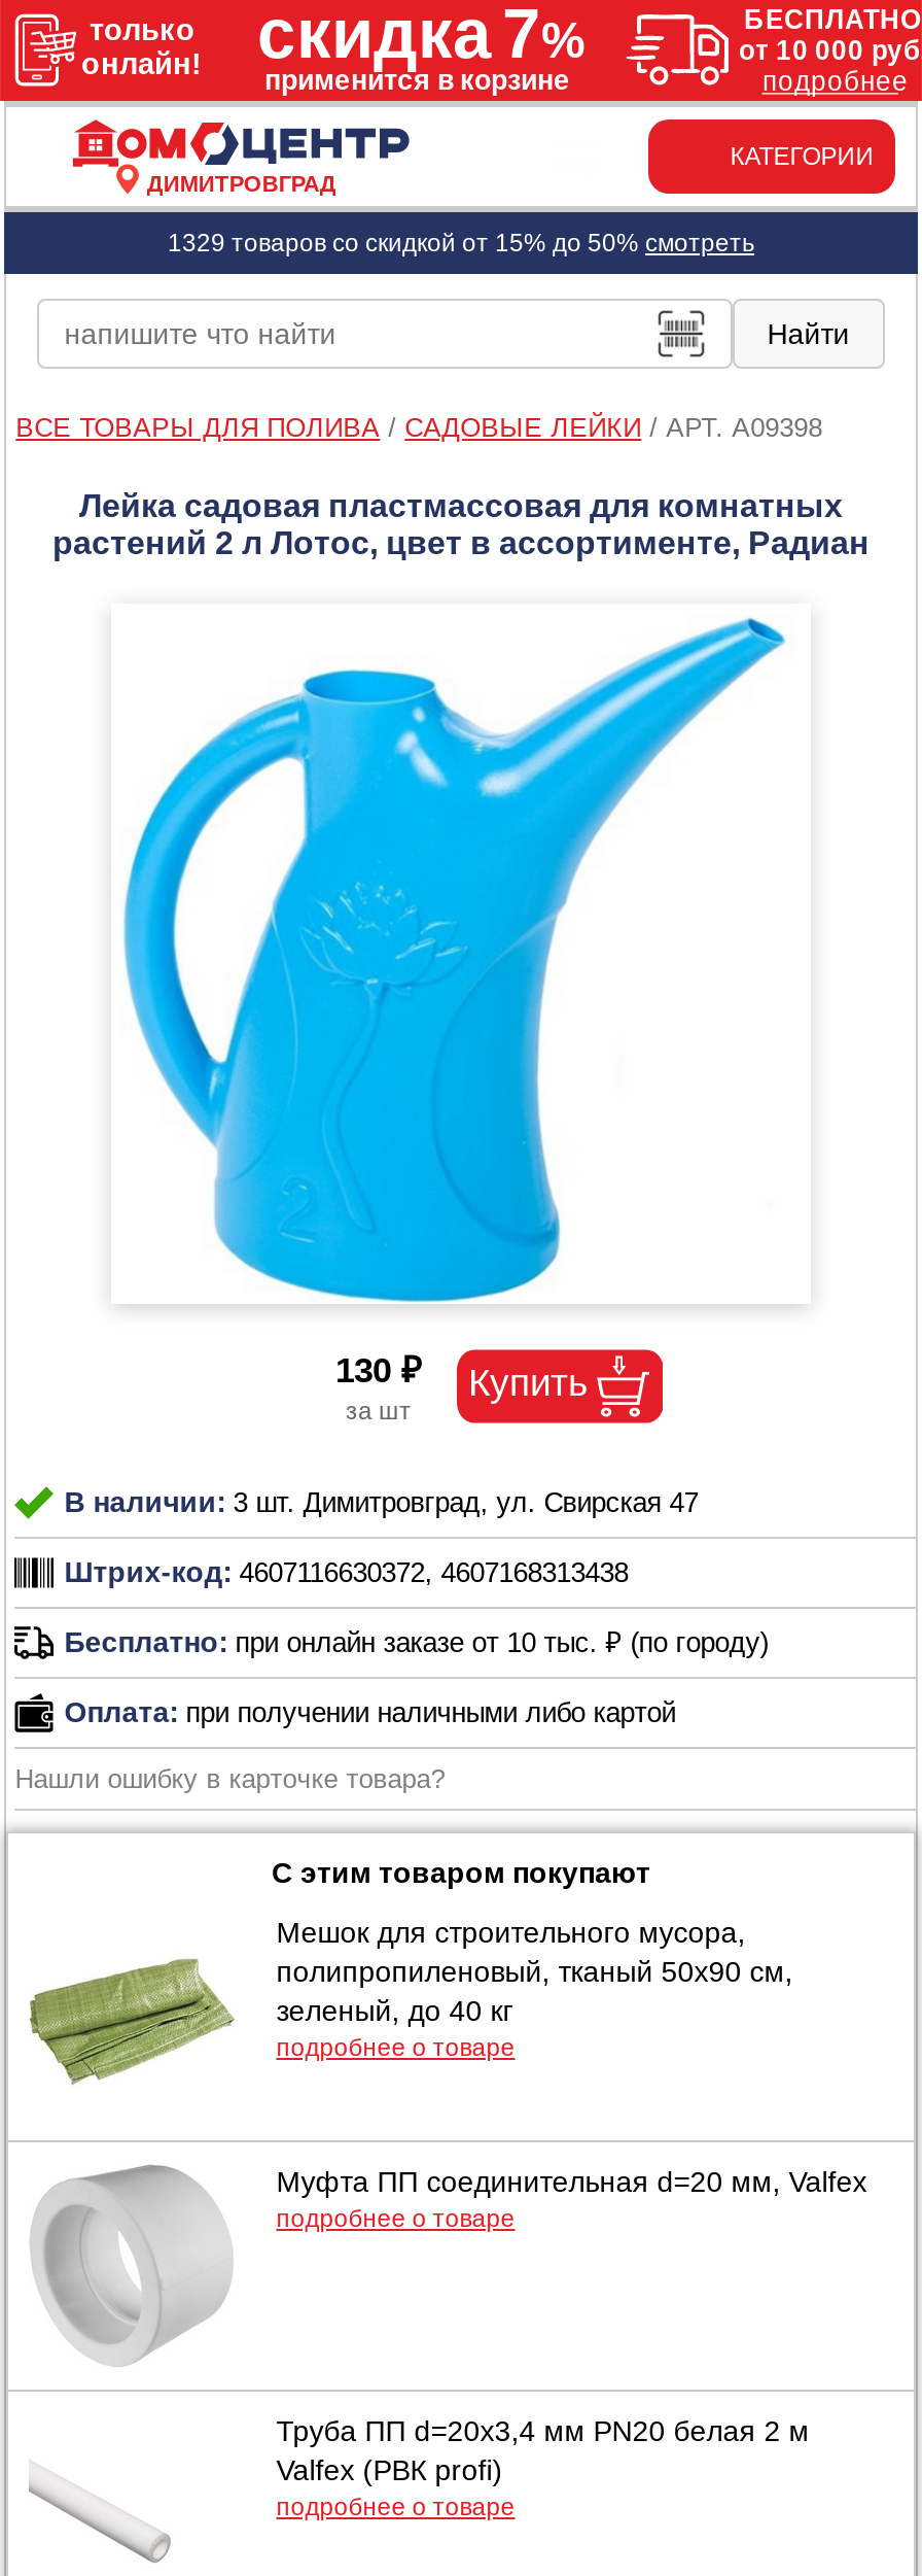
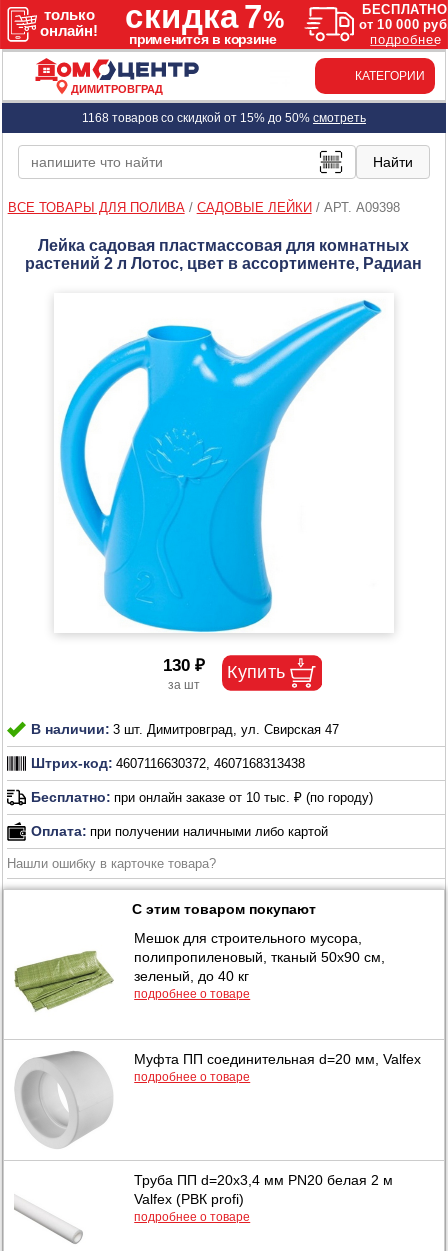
[168,228,754,257] 1329 товаров со скидкой от 15% до 50% смотреть -> [82,111,366,125] 1168 товаров со скидкой от 15% до 50% смотреть

